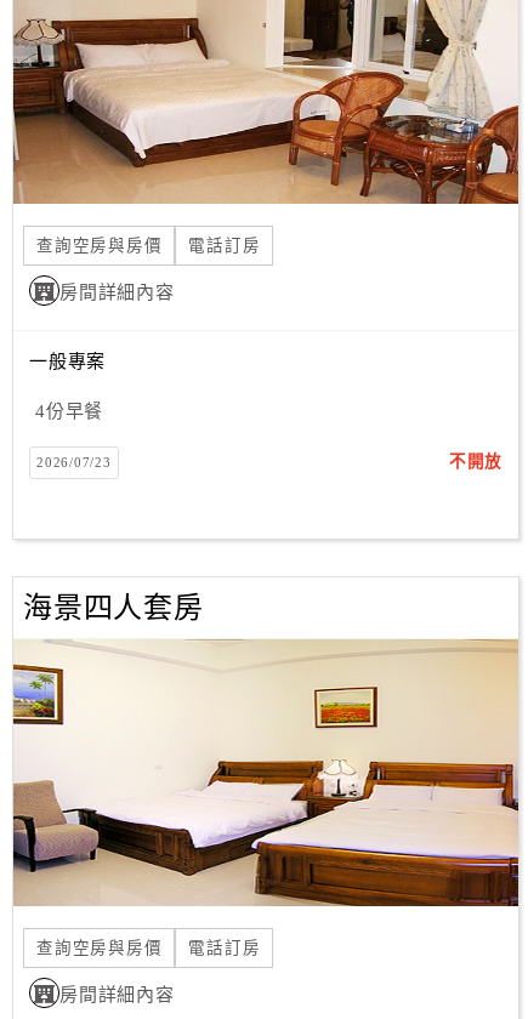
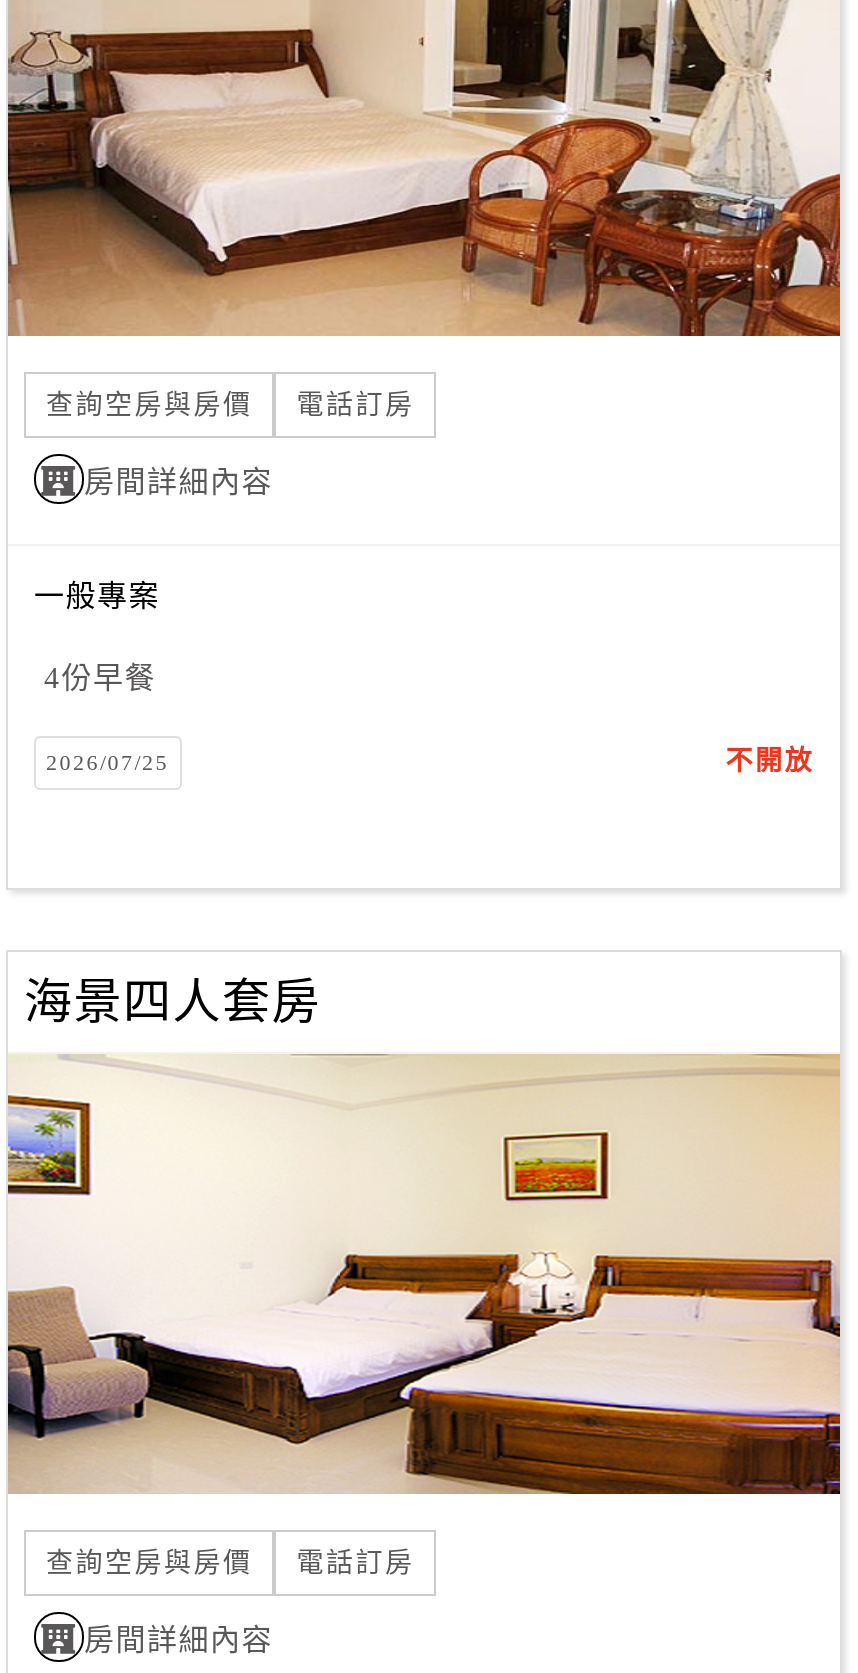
[36,455,111,469] 2026/07/23 -> [46,750,169,774] 2026/07/25

